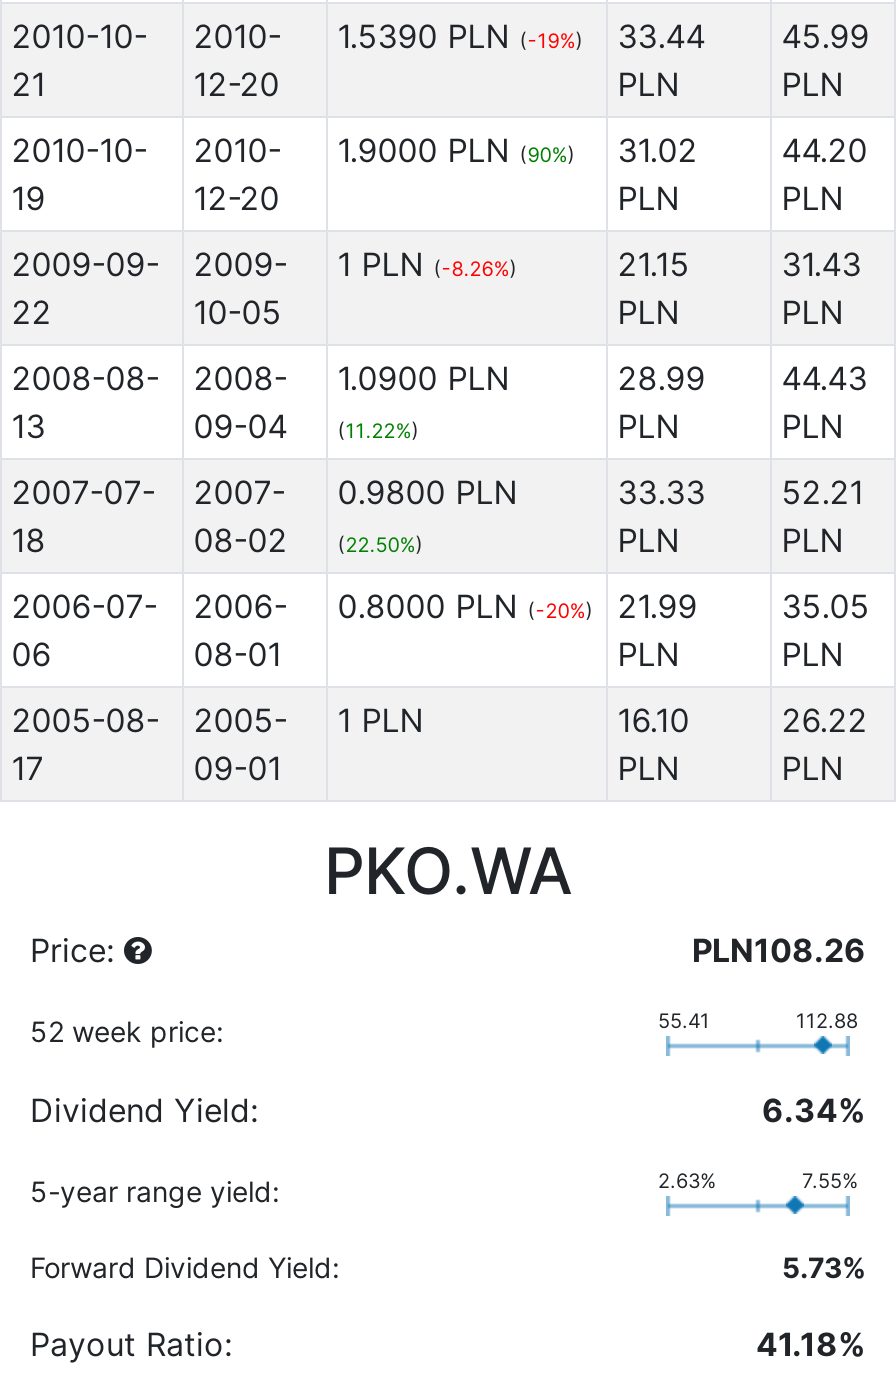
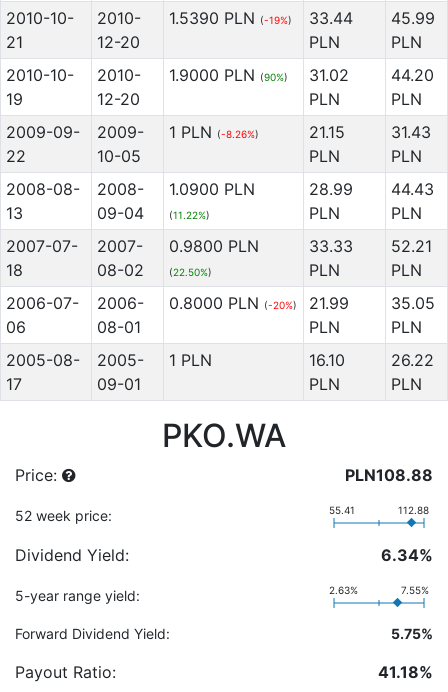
[692,930,866,970] PLN108.26 -> [345,465,433,485] PLN108.88
[782,1250,866,1284] 5.73% -> [391,625,433,642] 5.75%

